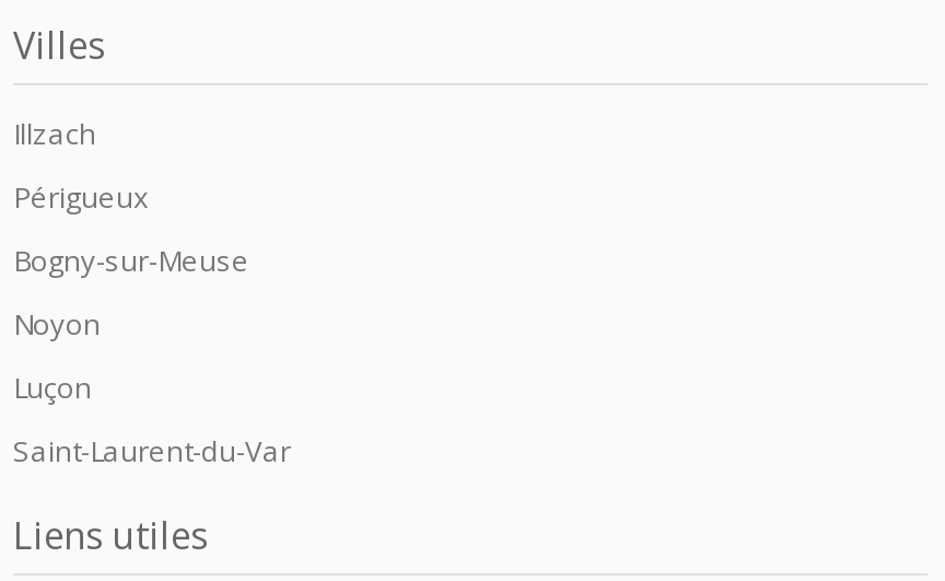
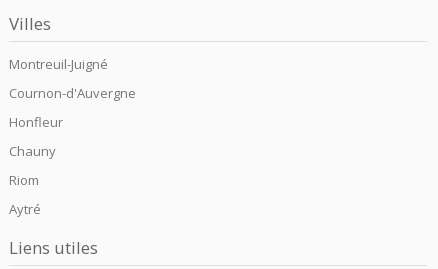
[13,114,96,153] Illzach -> [9,55,108,73] Montreuil-Juigné
[13,177,149,217] Périgueux -> [9,84,136,102] Cournon-d'Auvergne
[13,241,249,280] Bogny-sur-Meuse -> [9,113,63,131] Honfleur
[13,304,101,344] Noyon -> [9,142,56,160] Chauny
[13,368,92,407] Luçon -> [9,171,39,189] Riom
[13,431,291,470] Saint-Laurent-du-Var -> [9,200,41,218] Aytré

